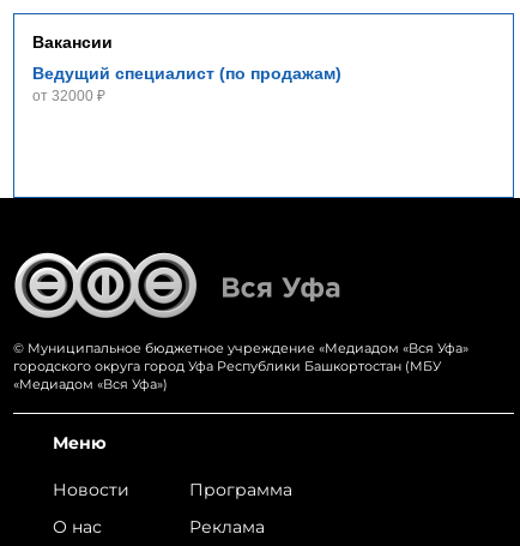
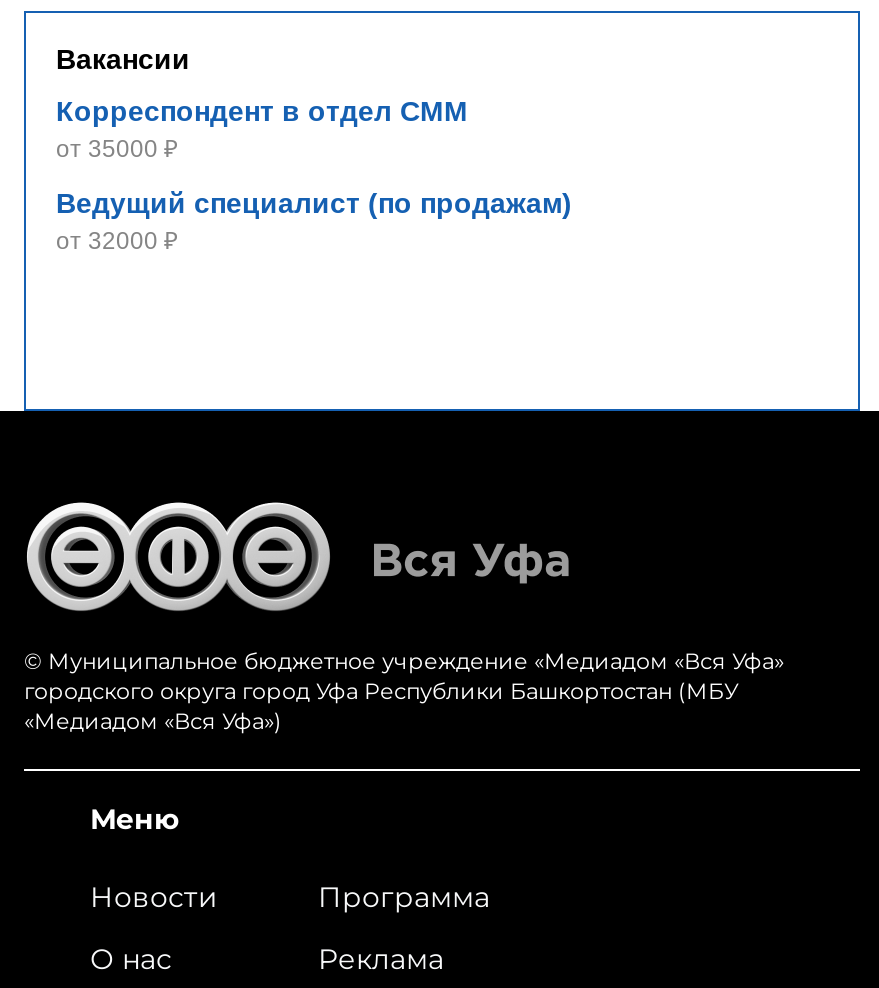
none -> [56,95,468,163] Корреспондент в отдел СММ | от 35000 ₽

